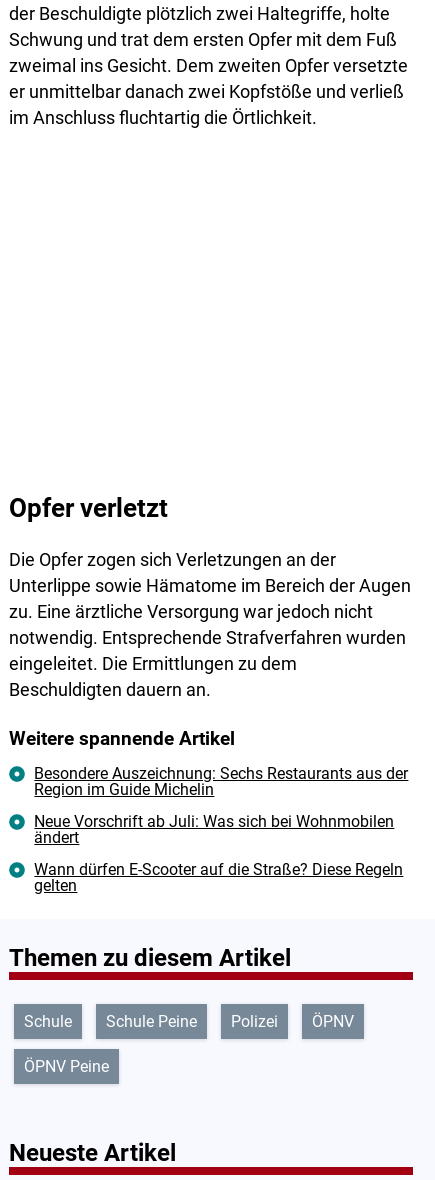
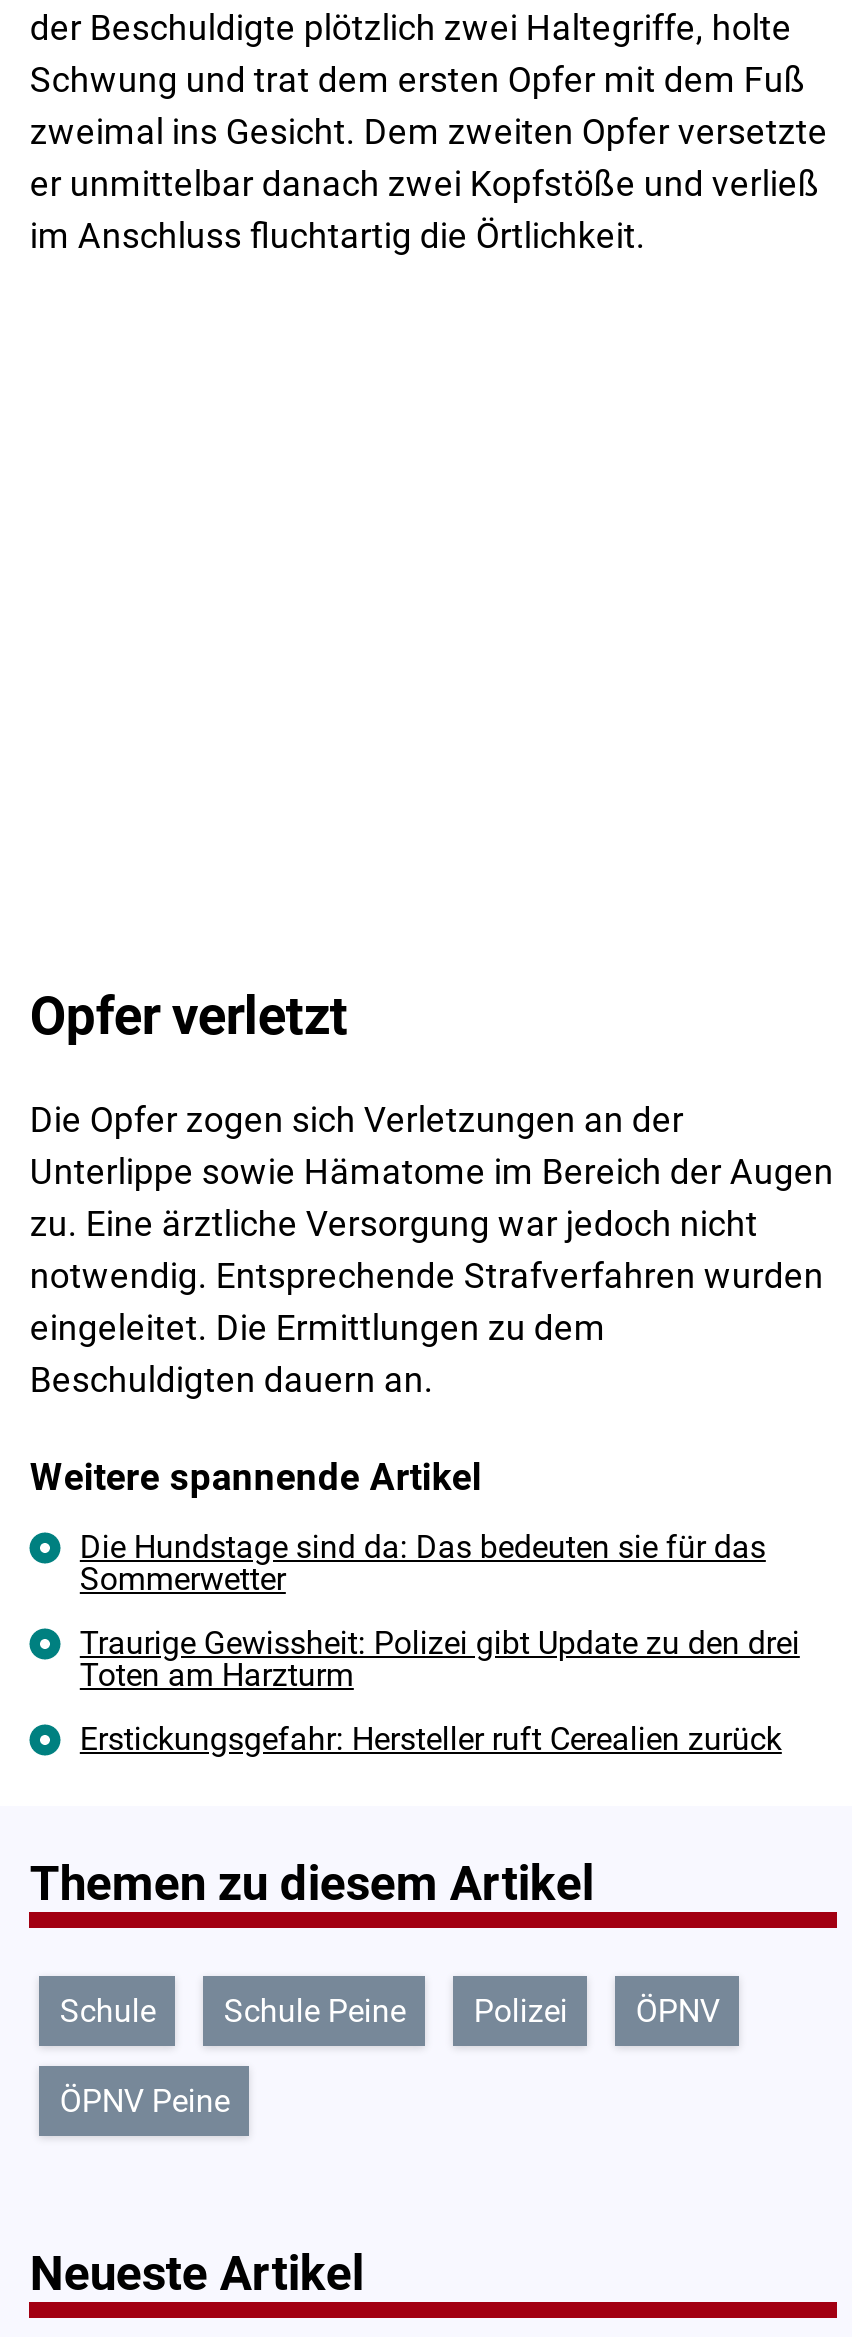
[34,764,408,799] Besondere Auszeichnung: Sechs Restaurants aus der | Region im Guide Michelin -> [80,1528,766,1598] Die Hundstage sind da: Das bedeuten sie für das | Sommerwetter
[34,812,394,847] Neue Vorschrift ab Juli: Was sich bei Wohnmobilen | ändert -> [80,1624,800,1694] Traurige Gewissheit: Polizei gibt Update zu den drei | Toten am Harzturm
[34,860,403,895] Wann dürfen E-Scooter auf die Straße? Diese Regeln | gelten -> [80,1720,782,1758] Erstickungsgefahr: Hersteller ruft Cerealien zurück

